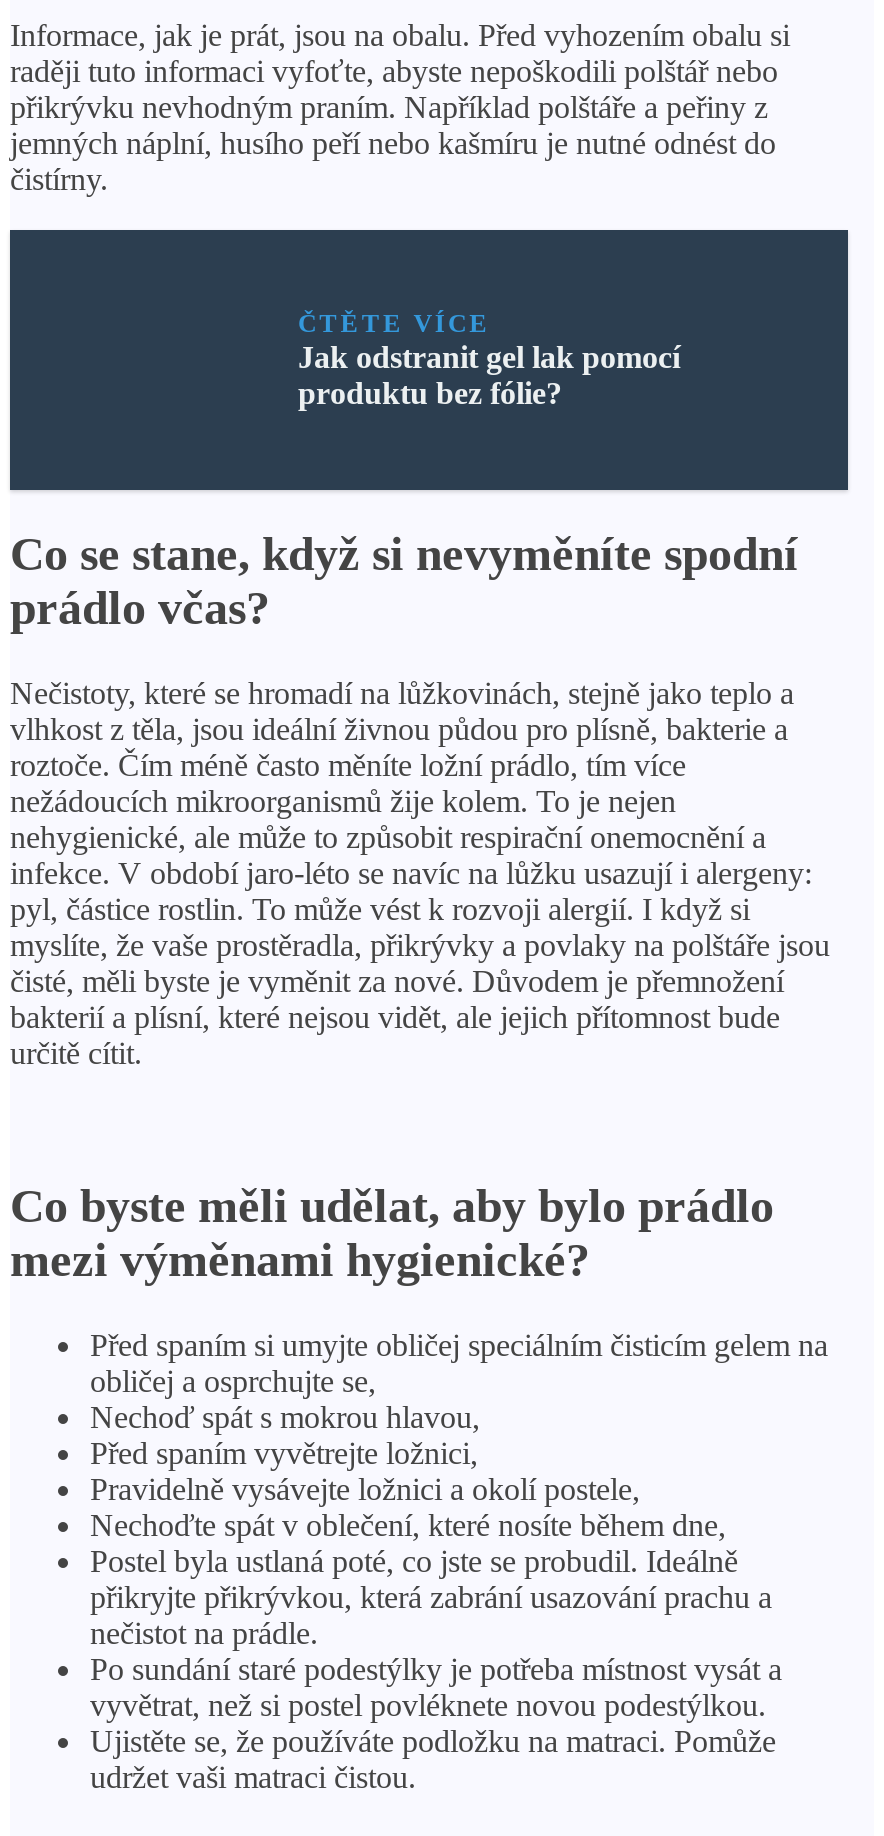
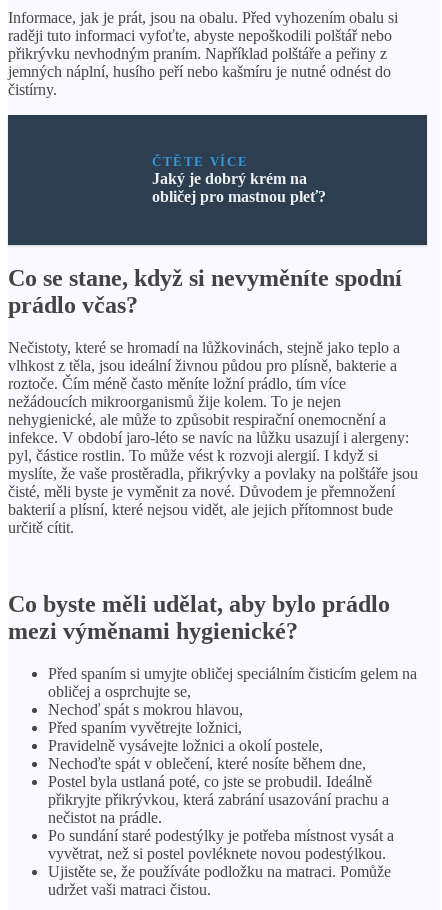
[298,339,680,409] Jak odstranit gel lak pomocí | produktu bez fólie? -> [152,170,326,205] Jaký je dobrý krém na | obličej pro mastnou pleť?

